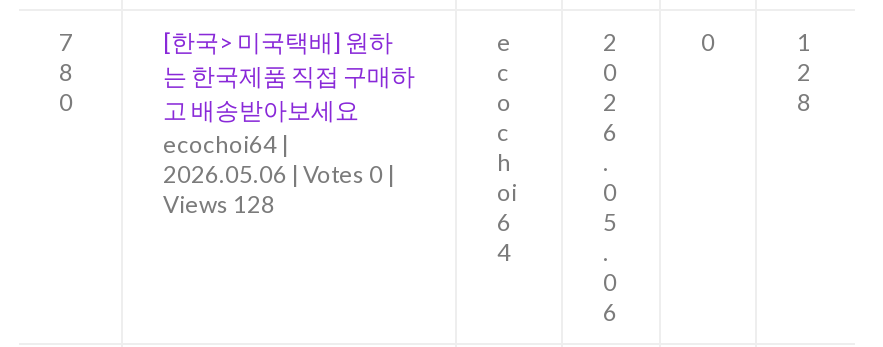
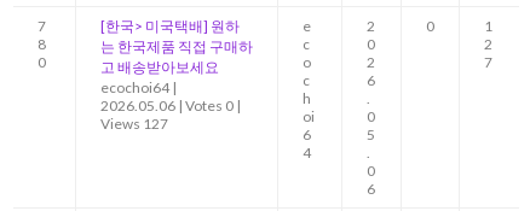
[797,87,811,117] 8 -> [484,53,492,71] 7
[163,189,275,219] Views 128 -> [100,114,168,132] Views 127

